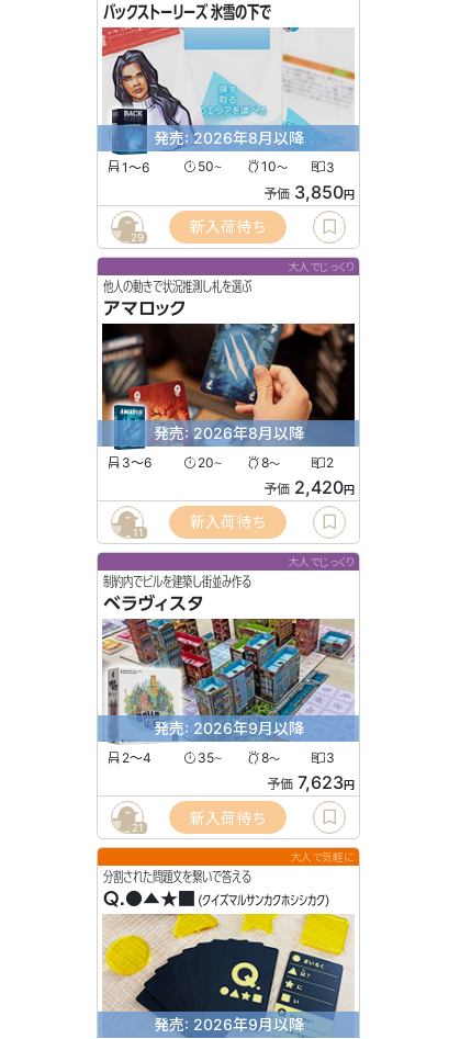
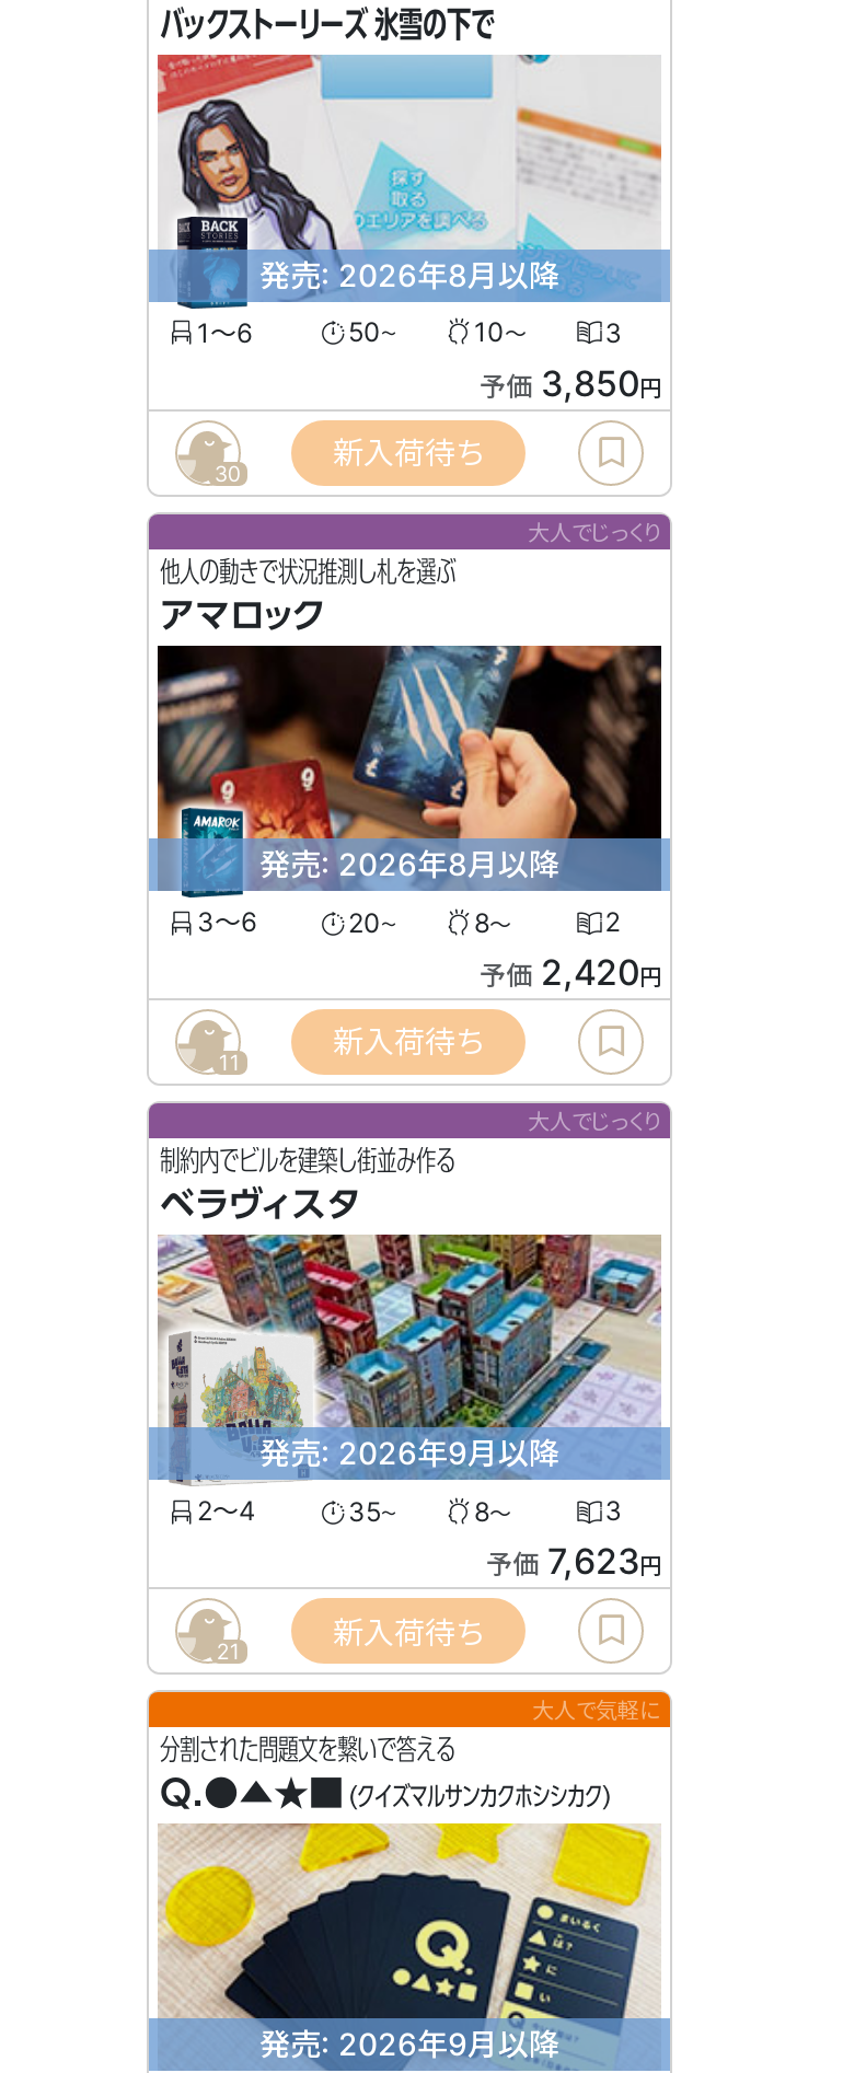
[130,231,144,243] 29 -> [214,461,240,485] 30

